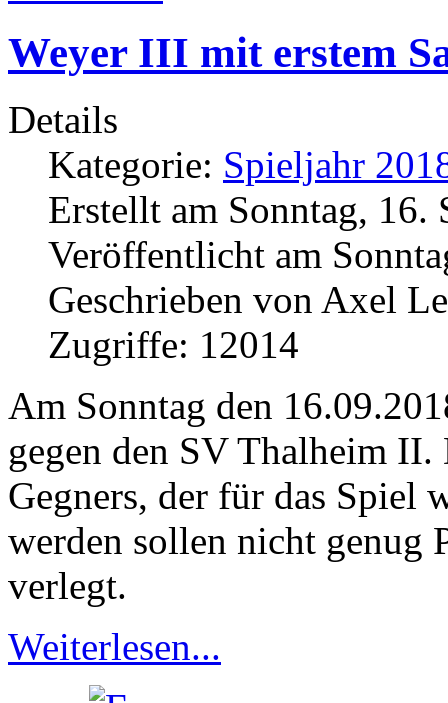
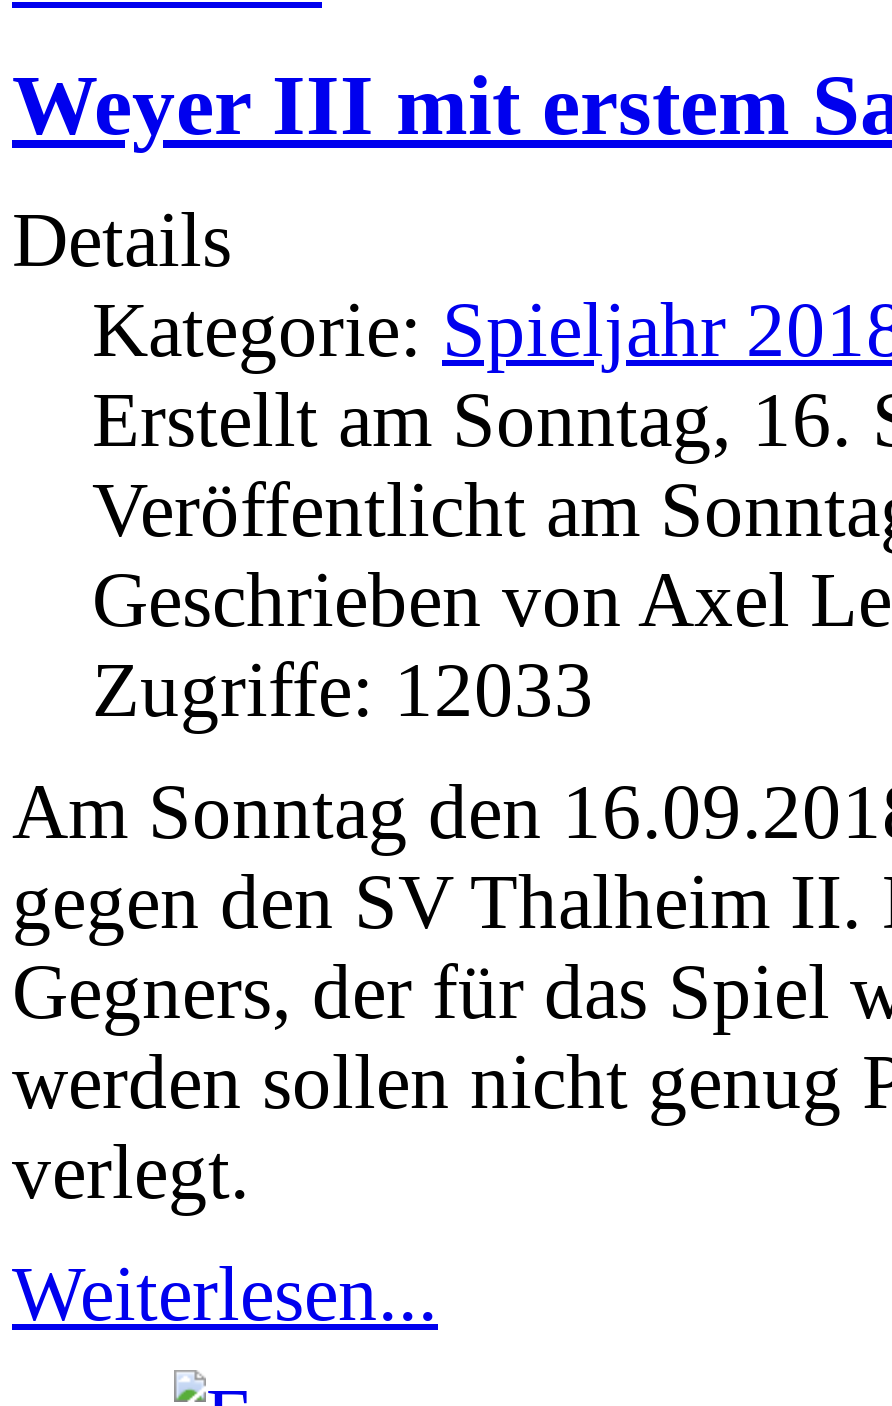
[48,322,299,365] Zugriffe: 12014 -> [92,645,594,731] Zugriffe: 12033

